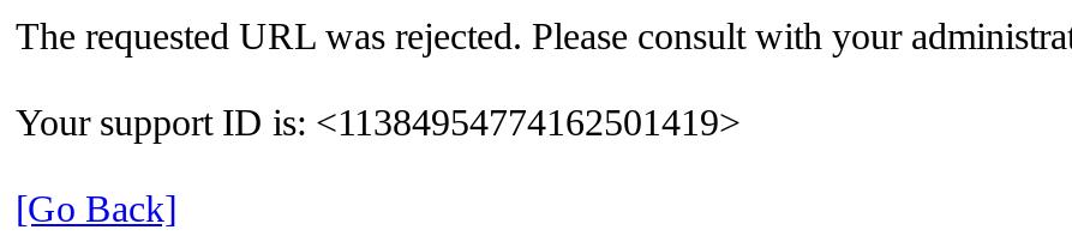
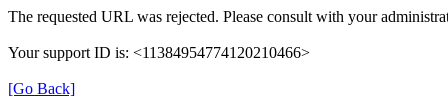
[16,102,741,143] Your support ID is: <11384954774162501419> -> [8,44,310,61] Your support ID is: <11384954774120210466>

